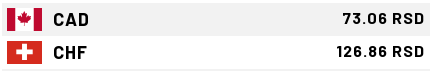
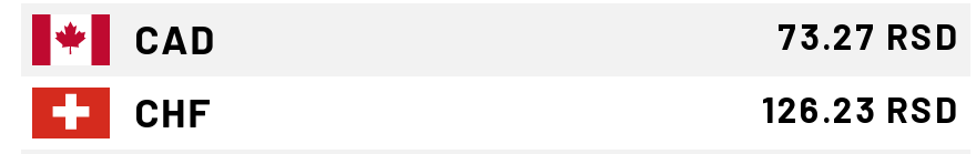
[342,8,425,27] 73.06 RSD -> [777,14,959,56] 73.27 RSD
[336,41,425,60] 126.86 RSD -> [762,87,959,129] 126.23 RSD

